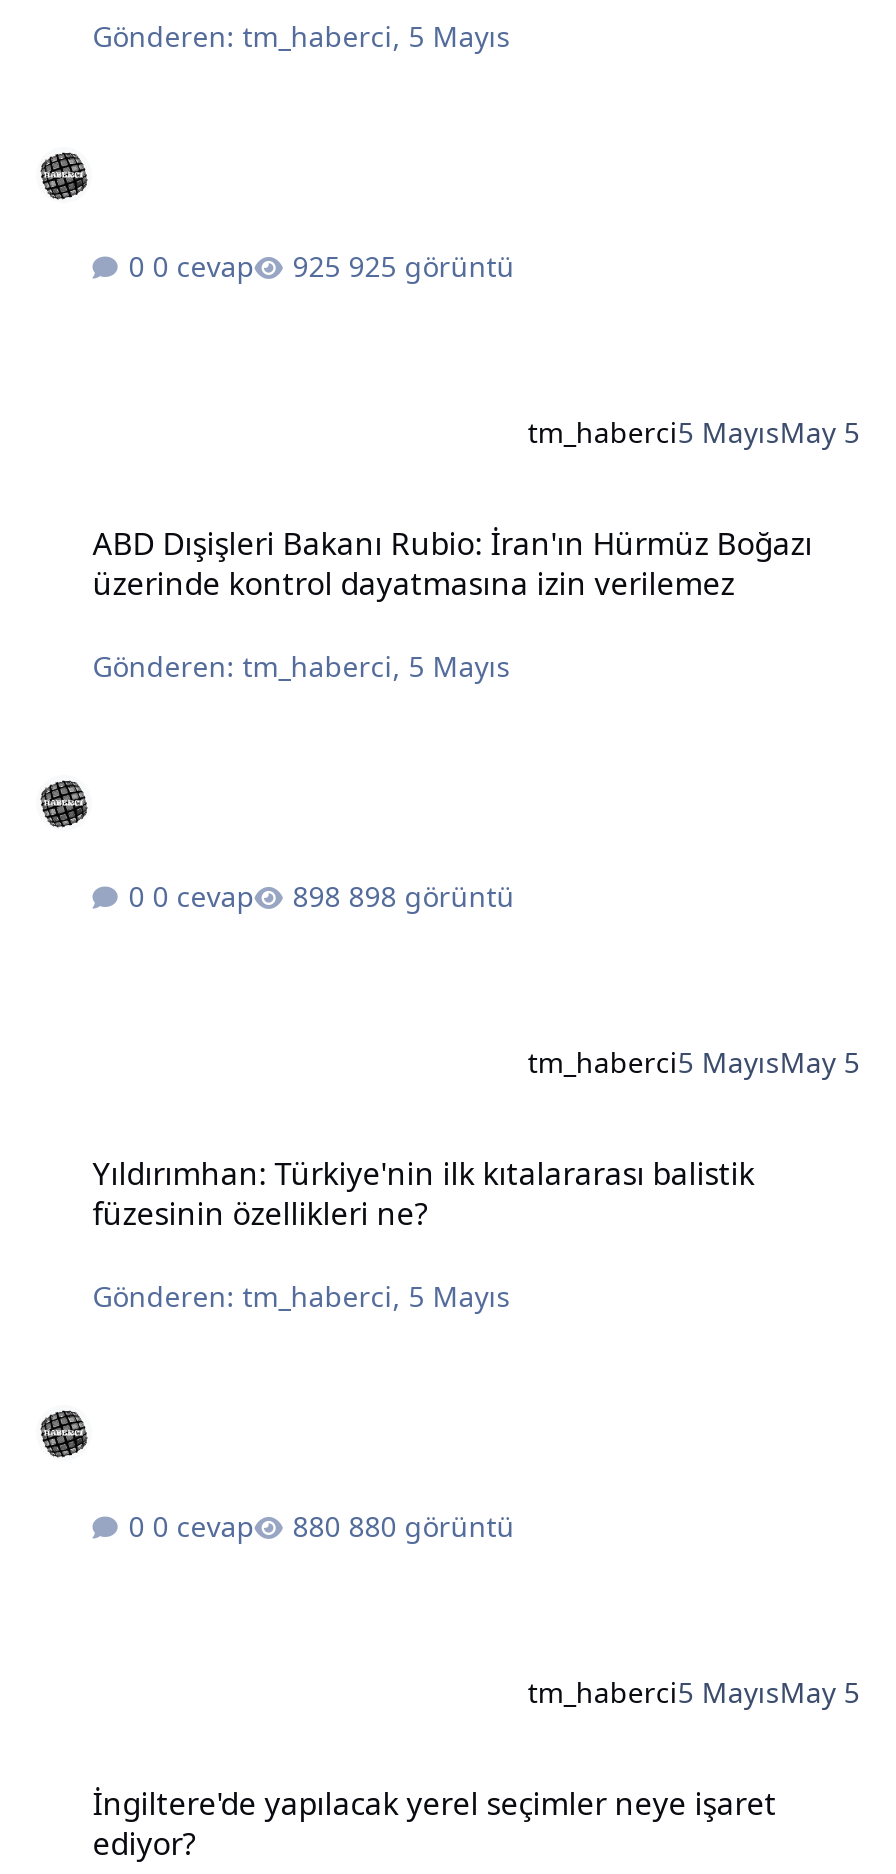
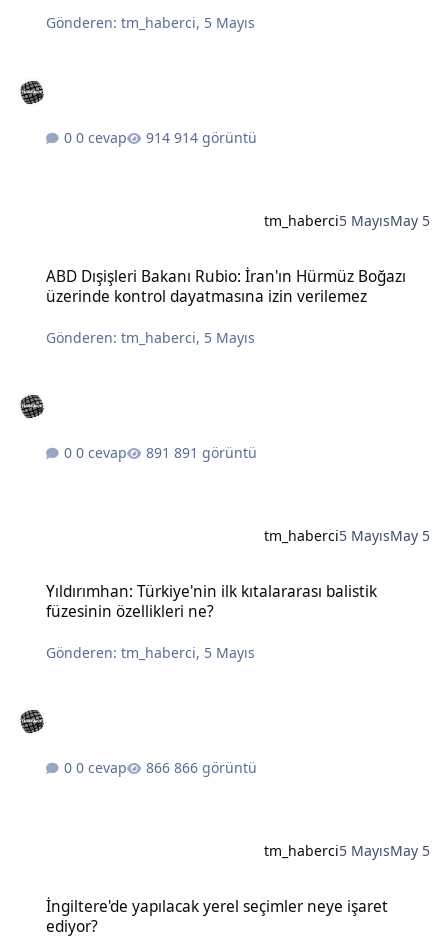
[348,247,514,285] 925 görüntü -> [174,128,257,147] 914 görüntü
[348,876,514,914] 898 görüntü -> [174,443,257,462] 891 görüntü
[348,1506,514,1544] 880 görüntü -> [174,757,257,776] 866 görüntü

